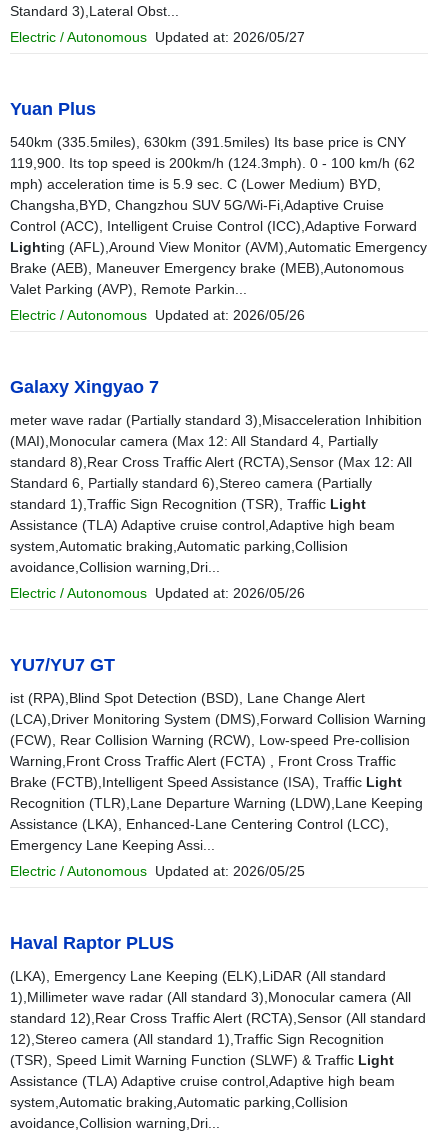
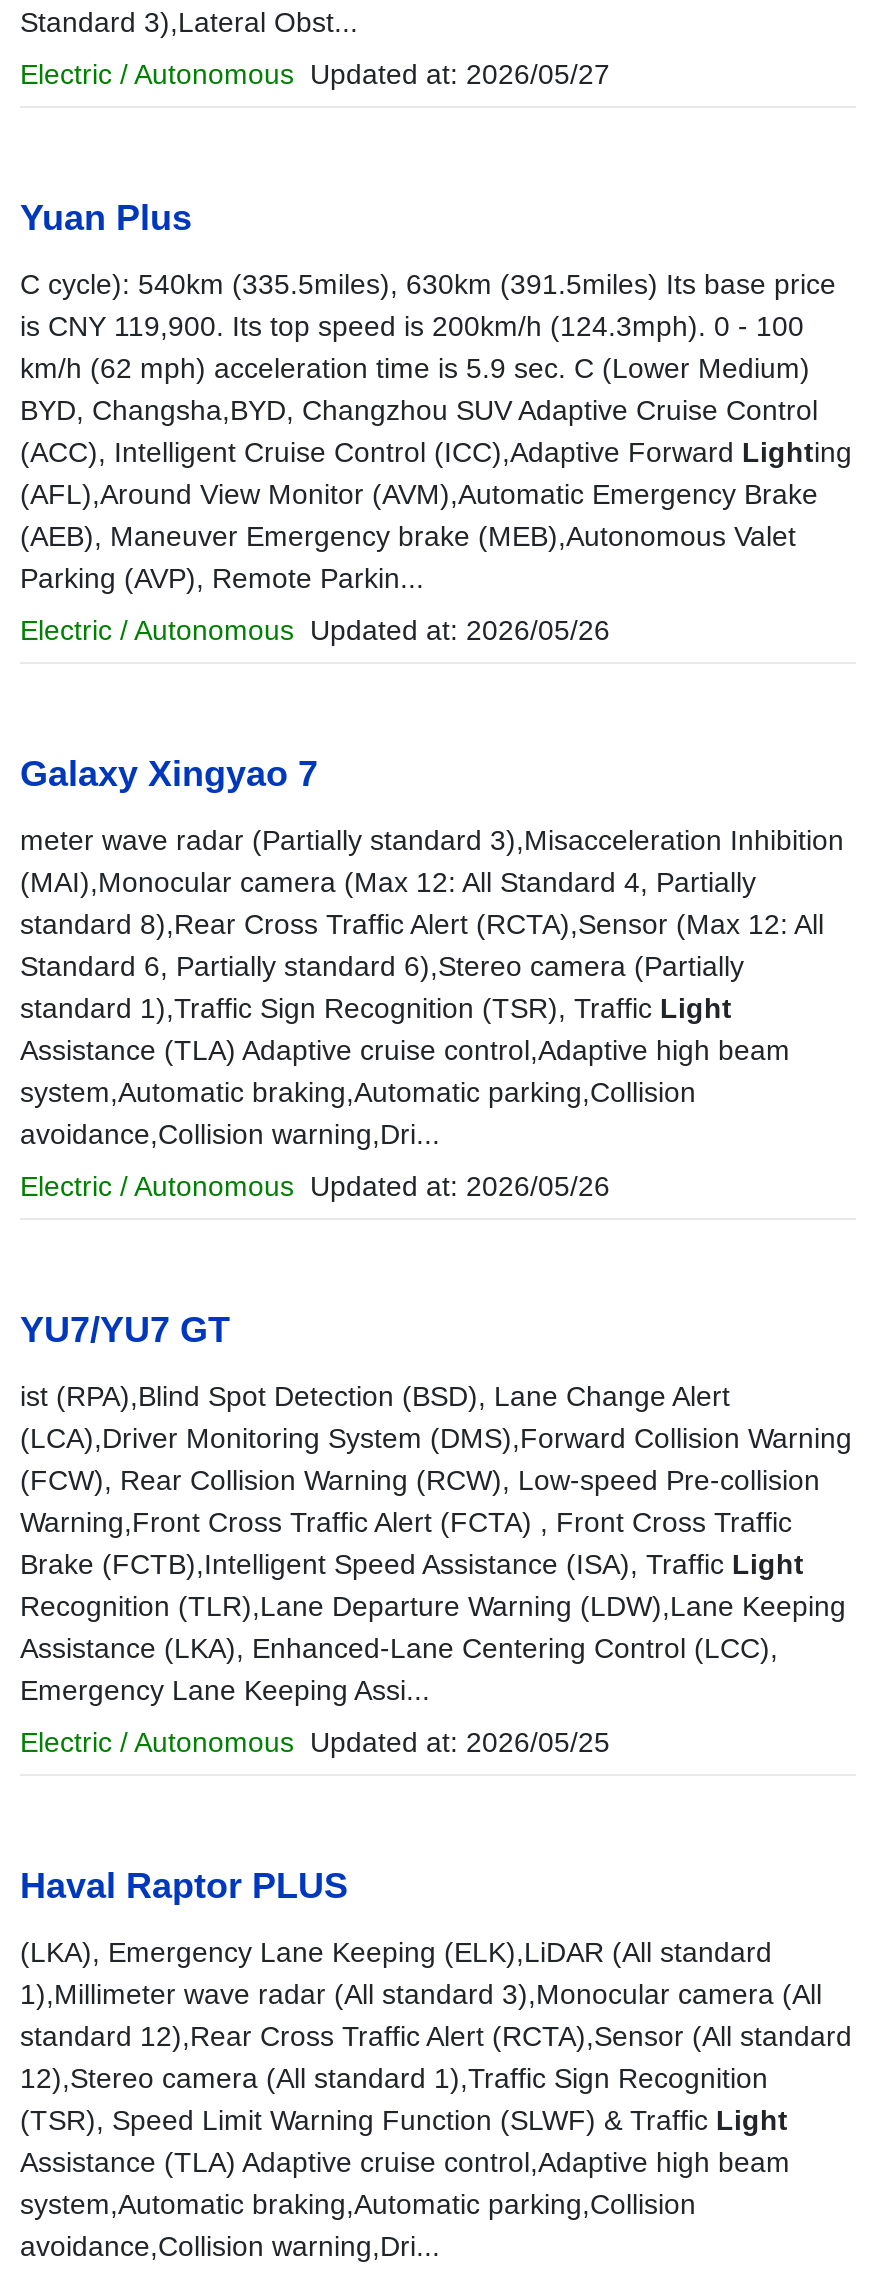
[10,134,427,297] 540km (335.5miles), 630km (391.5miles) Its base price is CNY | 119,900. Its top speed is 200km/h (124.3mph). 0 - 100 km/h (62 | mph) acceleration time is 5.9 sec. C (Lower Medium) BYD, | Changsha,BYD, Changzhou SUV 5G/Wi-Fi,Adaptive Cruise | Control (ACC), Intelligent Cruise Control (ICC),Adaptive Forward | Lighting (AFL),Around View Monitor (AVM),Automatic Emergency | Brake (AEB), Maneuver Emergency brake (MEB),Autonomous | Valet Parking (AVP), Remote Parkin... -> [20,268,852,594] C cycle): 540km (335.5miles), 630km (391.5miles) Its base price | is CNY 119,900. Its top speed is 200km/h (124.3mph). 0 - 100 | km/h (62 mph) acceleration time is 5.9 sec. C (Lower Medium) | BYD, Changsha,BYD, Changzhou SUV Adaptive Cruise Control | (ACC), Intelligent Cruise Control (ICC),Adaptive Forward Lighting | (AFL),Around View Monitor (AVM),Automatic Emergency Brake | (AEB), Maneuver Emergency brake (MEB),Autonomous Valet | Parking (AVP), Remote Parkin...

